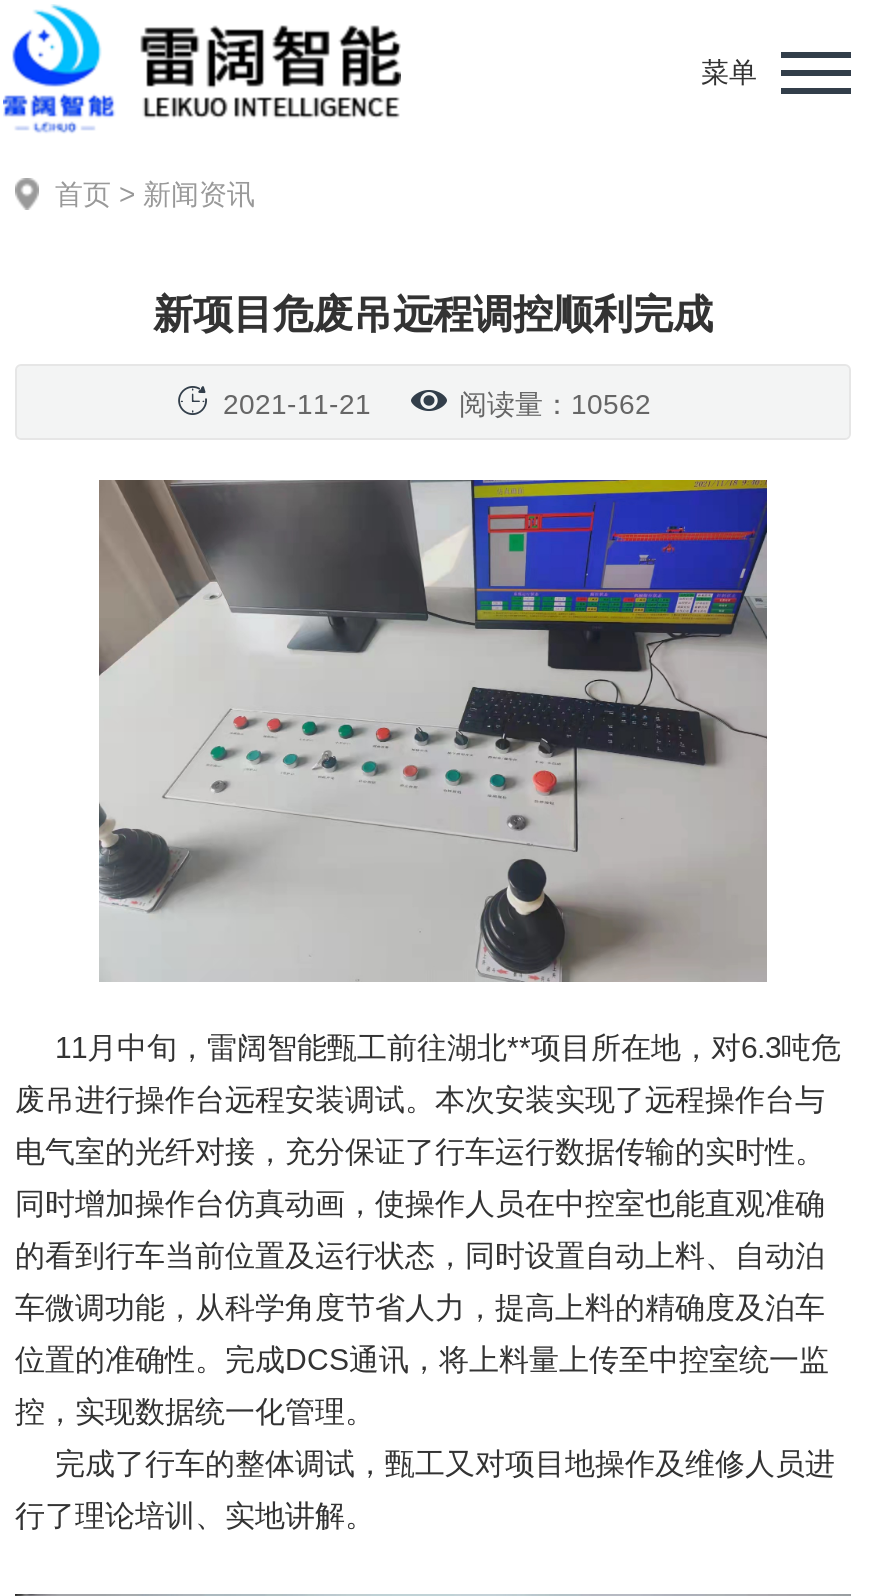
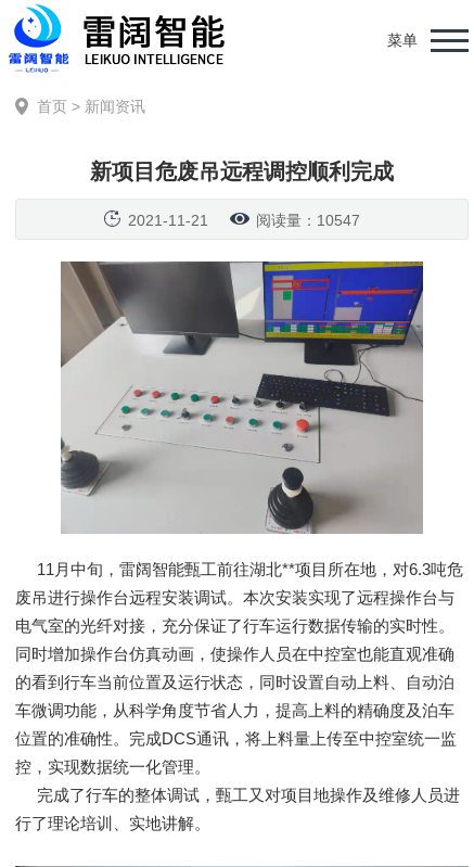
[459,388,651,420] 阅读量：10562 -> [256,212,360,229] 阅读量：10547

